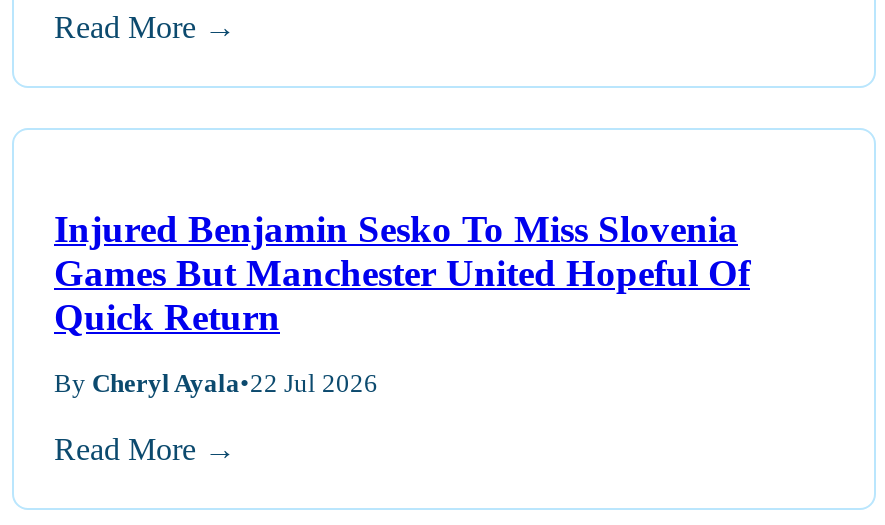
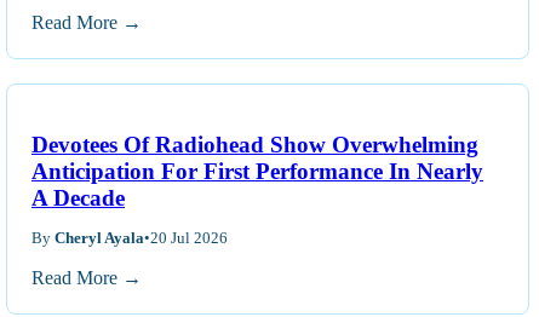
[54,208,750,338] Injured Benjamin Sesko To Miss Slovenia | Games But Manchester United Hopeful Of | Quick Return -> [31,132,483,211] Devotees Of Radiohead Show Overwhelming | Anticipation For First Performance In Nearly | A Decade
[54,370,378,398] By Cheryl Ayala•22 Jul 2026 -> [31,230,228,247] By Cheryl Ayala•20 Jul 2026

